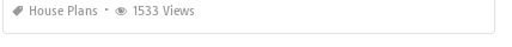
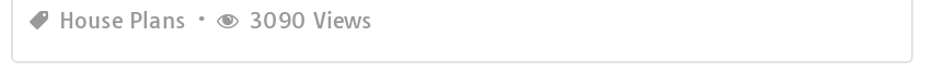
[133,4,195,19] 1533 Views -> [250,7,372,35] 3090 Views

